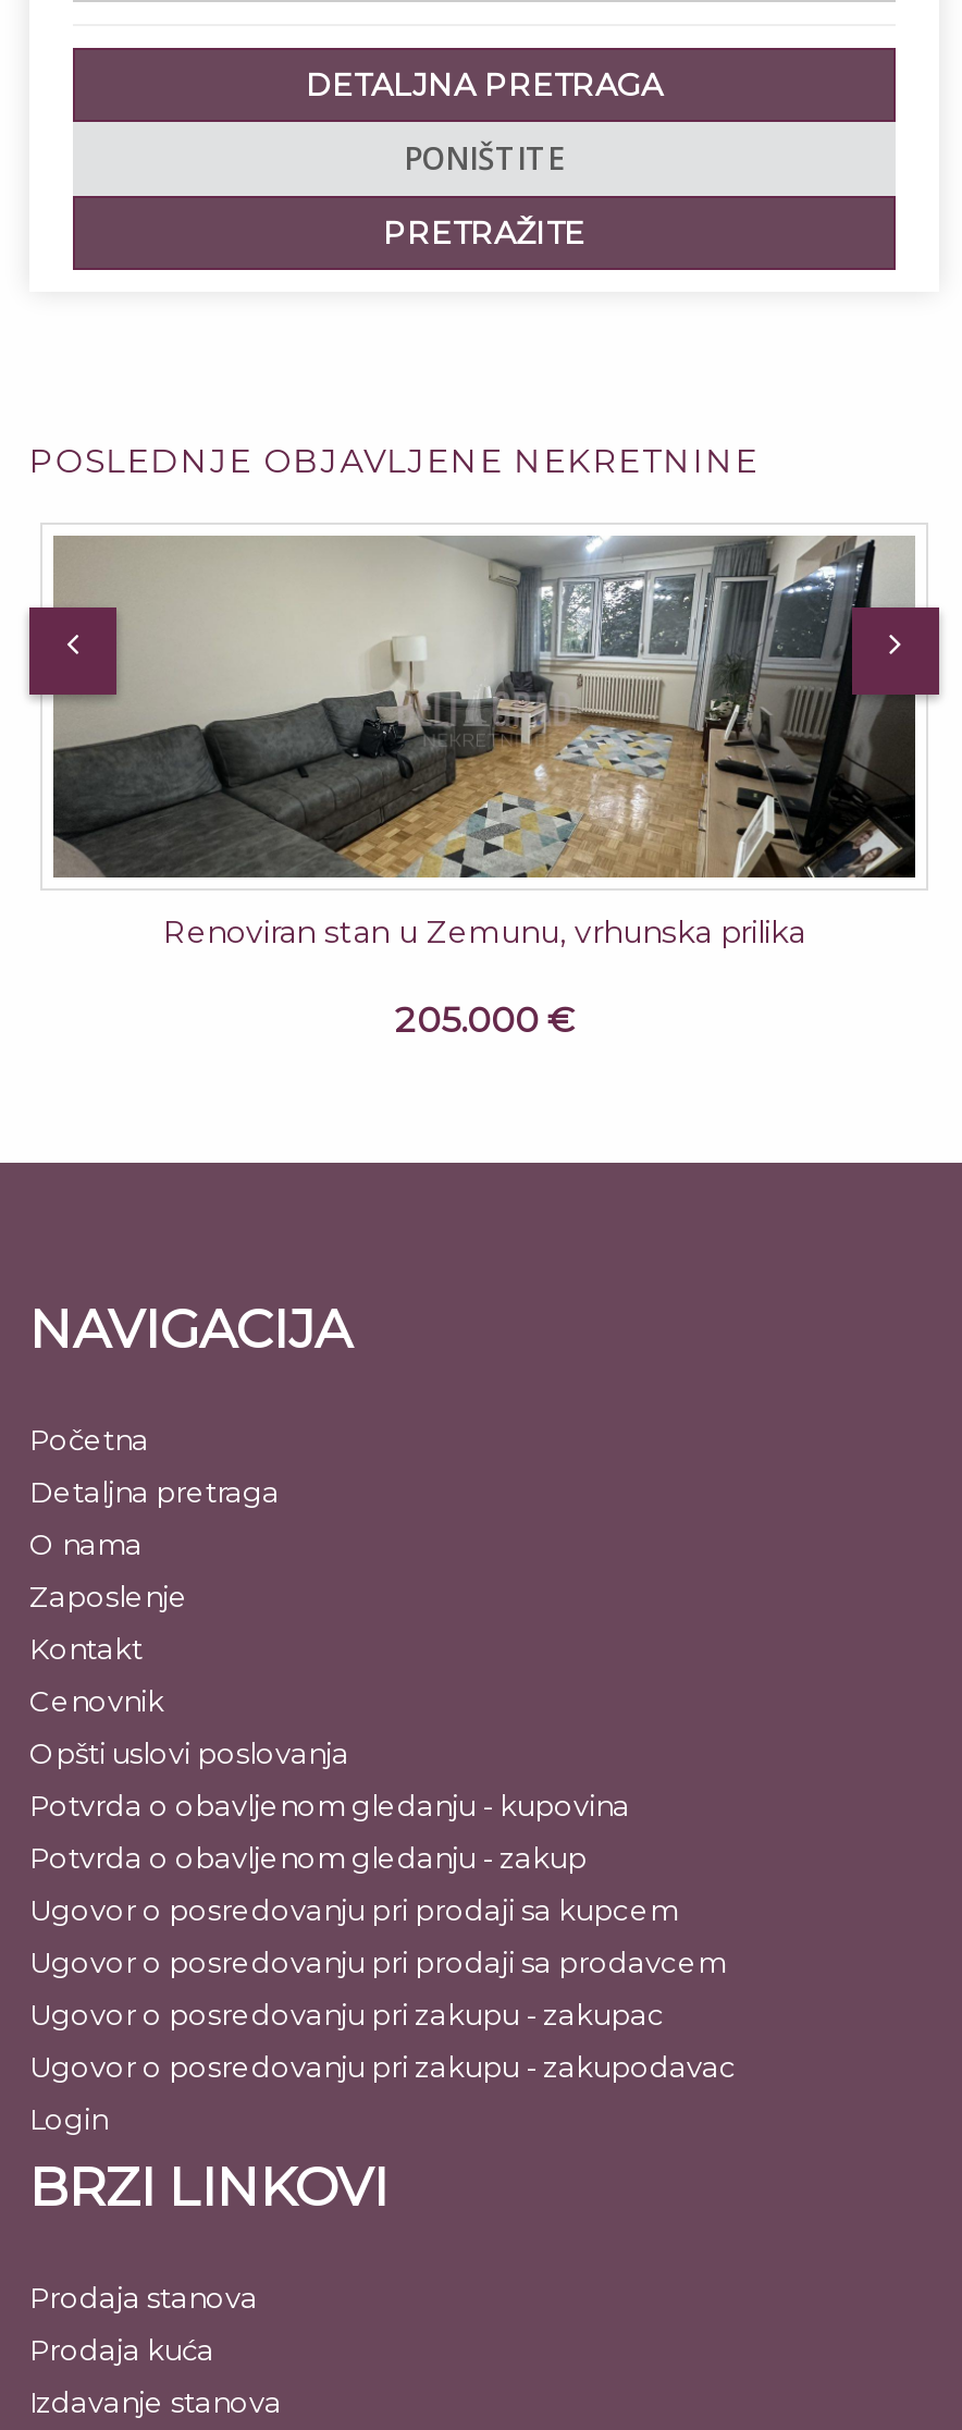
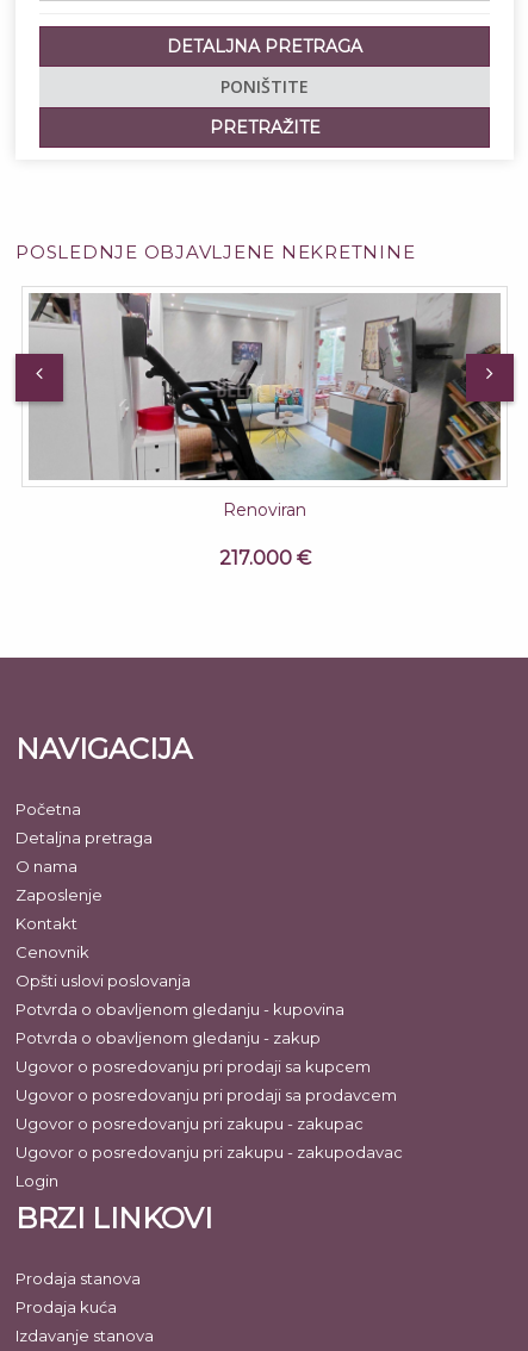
[53,536,917,951] [image] | Renoviran stan u Zemunu, vrhunska prilika -> [30,293,502,521] [image] | Renoviran
[395,999,573,1041] 205.000 € -> [219,547,310,569] 217.000 €

